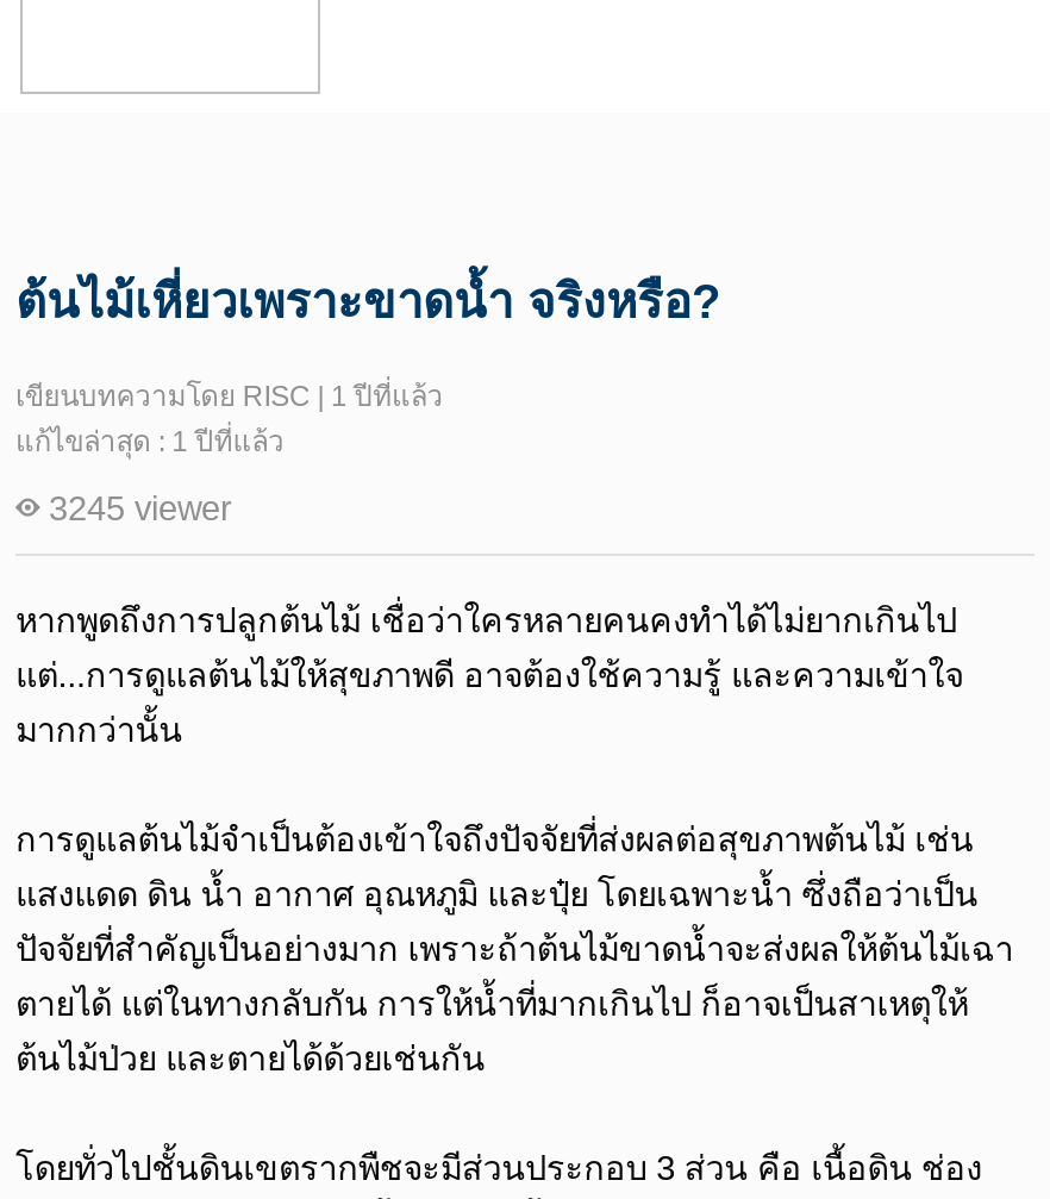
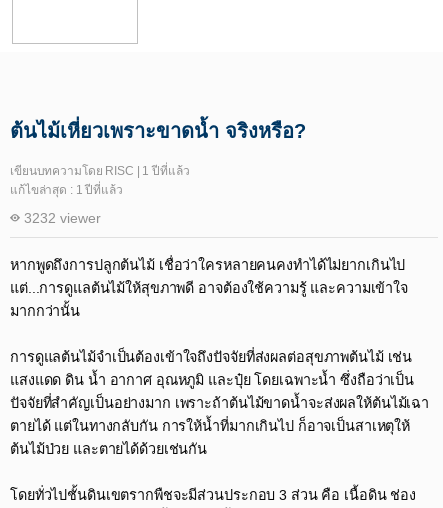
[39,489,232,527] 3245 viewer -> [20,210,101,226] 3232 viewer

